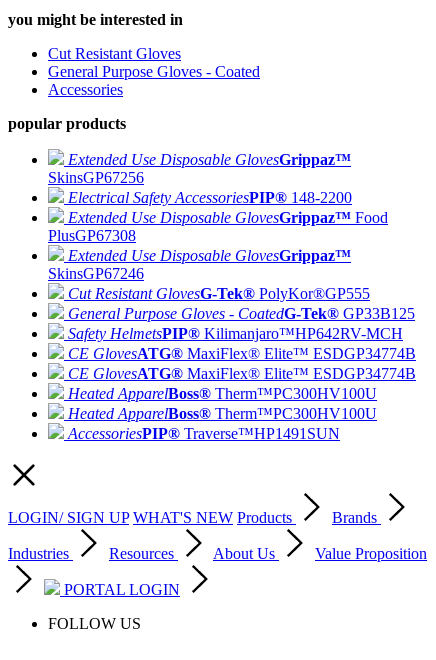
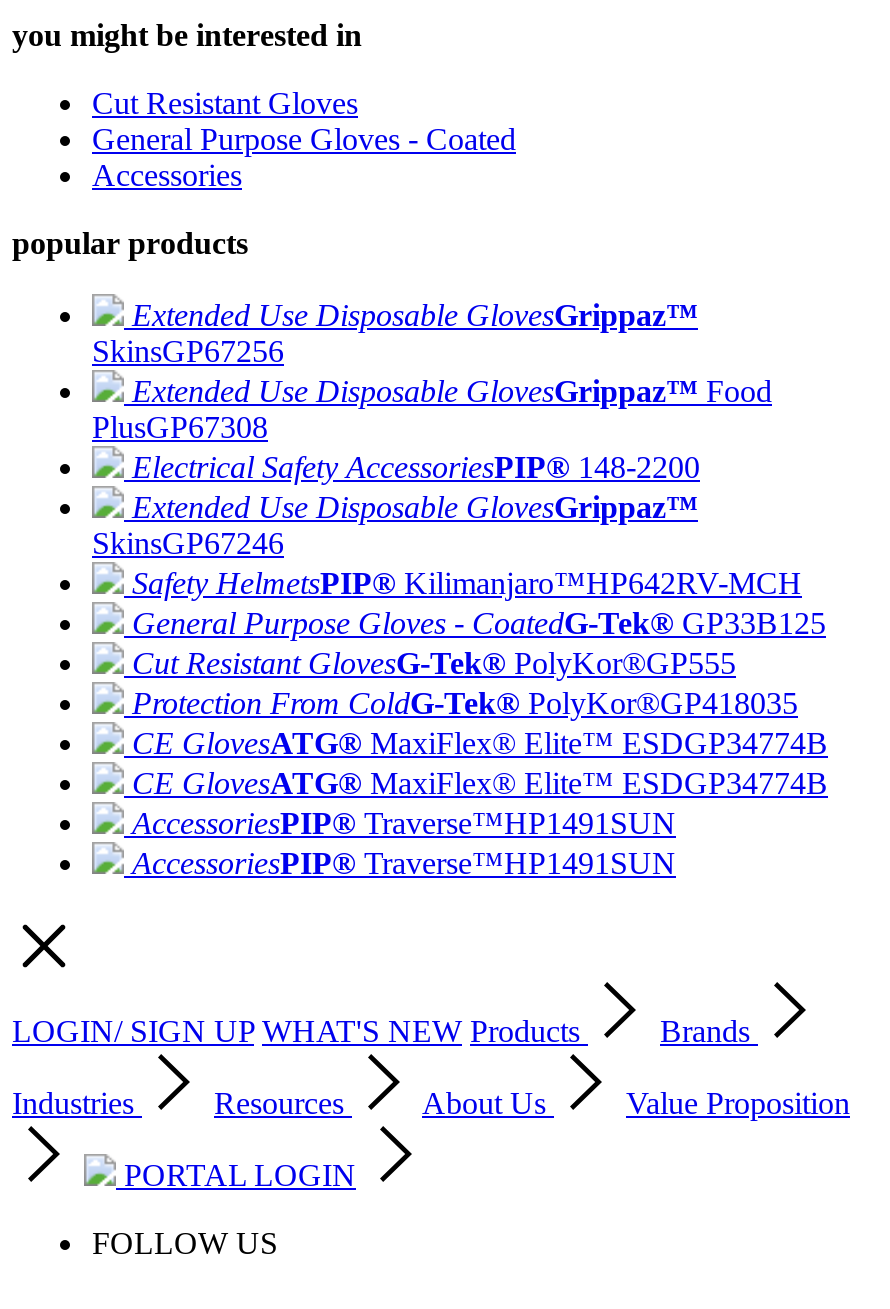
moved [68,189,352,206] -> [132,450,700,484]: Electrical Safety AccessoriesPIP® 148-2200
moved [48,209,388,244] -> [92,374,772,444]: Extended Use Disposable GlovesGrippaz™ Food | PlusGP67308
moved [68,285,370,302] -> [132,646,736,680]: Cut Resistant GlovesG-Tek® PolyKor®GP555
moved [68,305,415,342] -> [132,566,826,640]: General Purpose Gloves - CoatedG-Tek® GP33B125 | Safety HelmetsPIP® Kilimanjaro™HP642RV-MCH
none -> [132,686,798,720] Protection From ColdG-Tek® PolyKor®GP418035
moved [68,345,416,382] -> [132,726,828,800]: CE GlovesATG® MaxiFlex® Elite™ ESDGP34774B | CE GlovesATG® MaxiFlex® Elite™ ESDGP34774B
[68,385,377,422] Heated ApparelBoss® Therm™PC300HV100U | Heated ApparelBoss® Therm™PC300HV100U -> [132,806,676,840] AccessoriesPIP® Traverse™HP1491SUN

